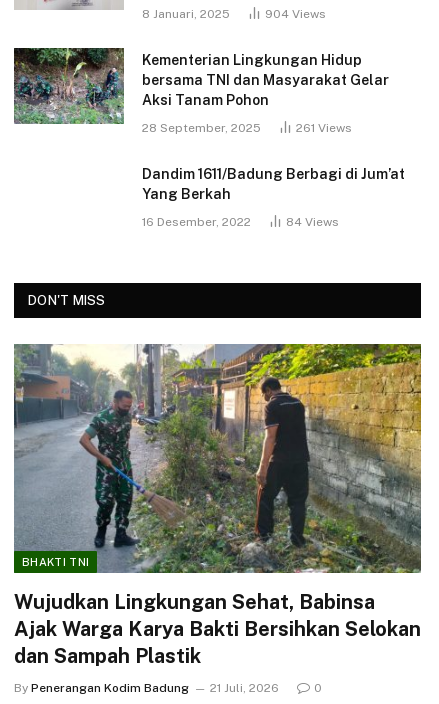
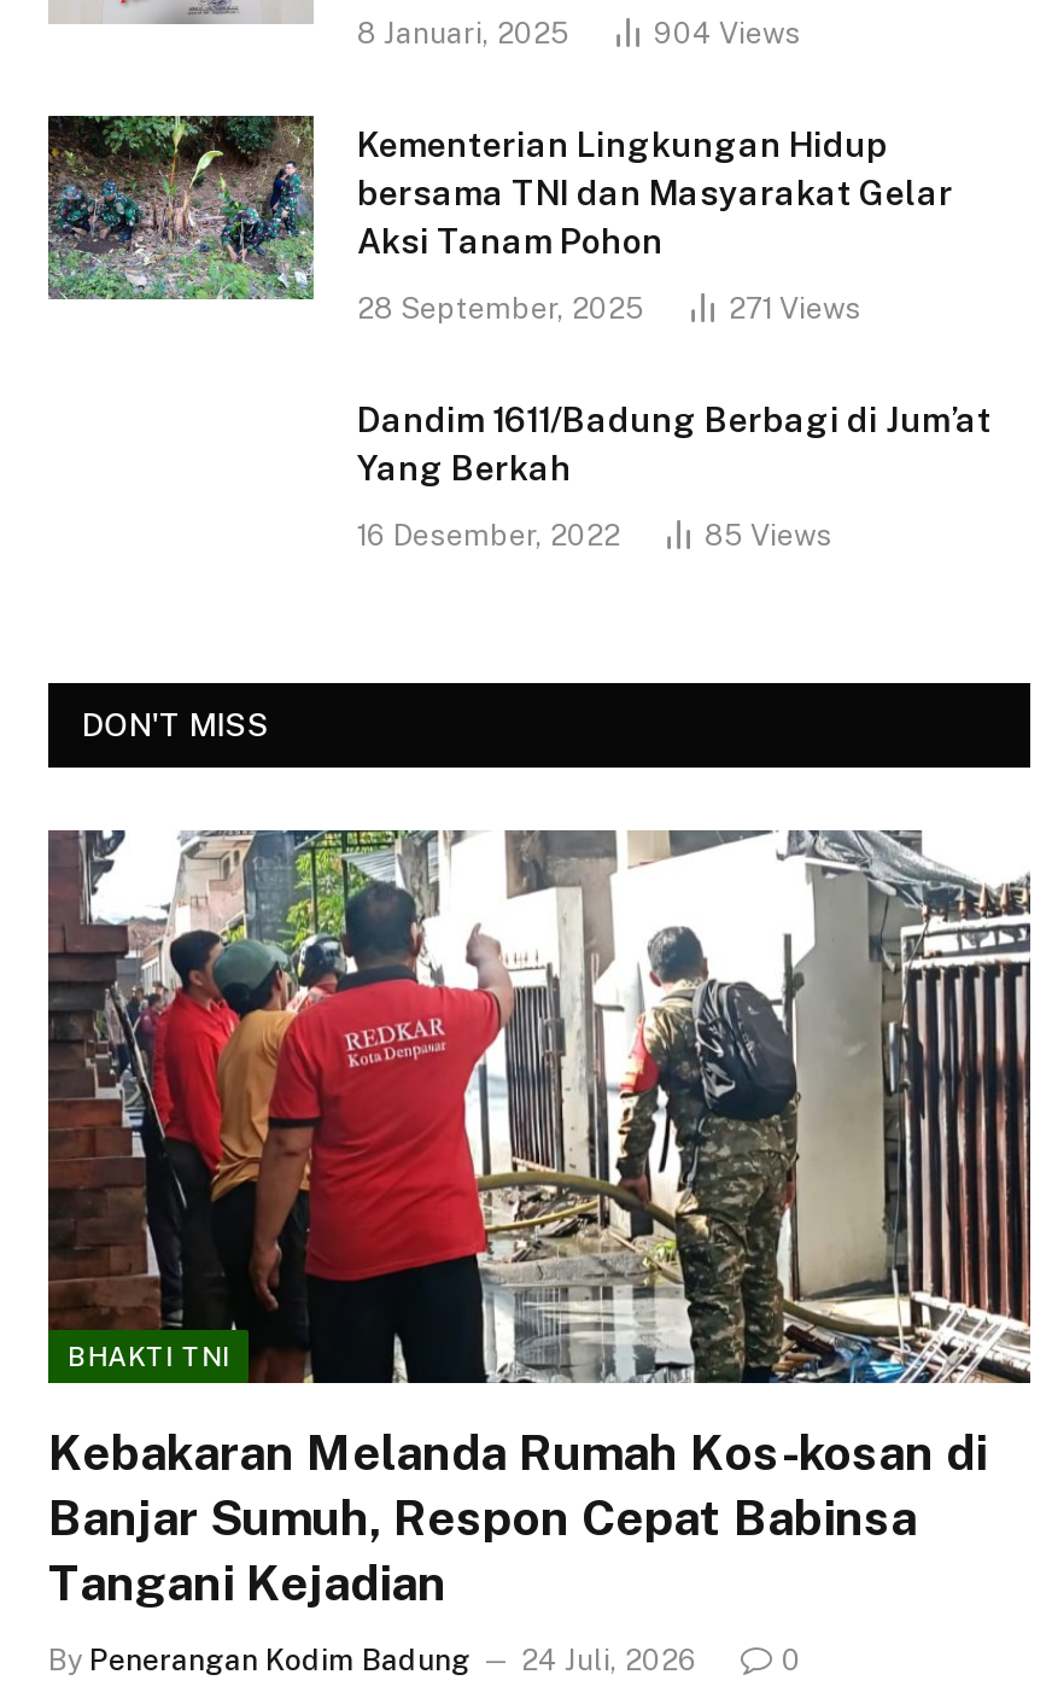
[296,121,352,135] 261 Views -> [729,293,861,327] 271 Views
[286,215,339,229] 84 Views -> [705,520,832,553] 85 Views
[13,343,422,668] [image] | Wujudkan Lingkungan Sehat, Babinsa | Ajak Warga Karya Bakti Bersihkan Selokan | dan Sampah Plastik -> [46,828,1033,1613] [image] | Kebakaran Melanda Rumah Kos-kosan di | Banjar Sumuh, Respon Cepat Babinsa | Tangani Kejadian
[14,681,279,695] By Penerangan Kodim Badung 21 Juli, 2026 -> [48,1644,697,1678] By Penerangan Kodim Badung 24 Juli, 2026

